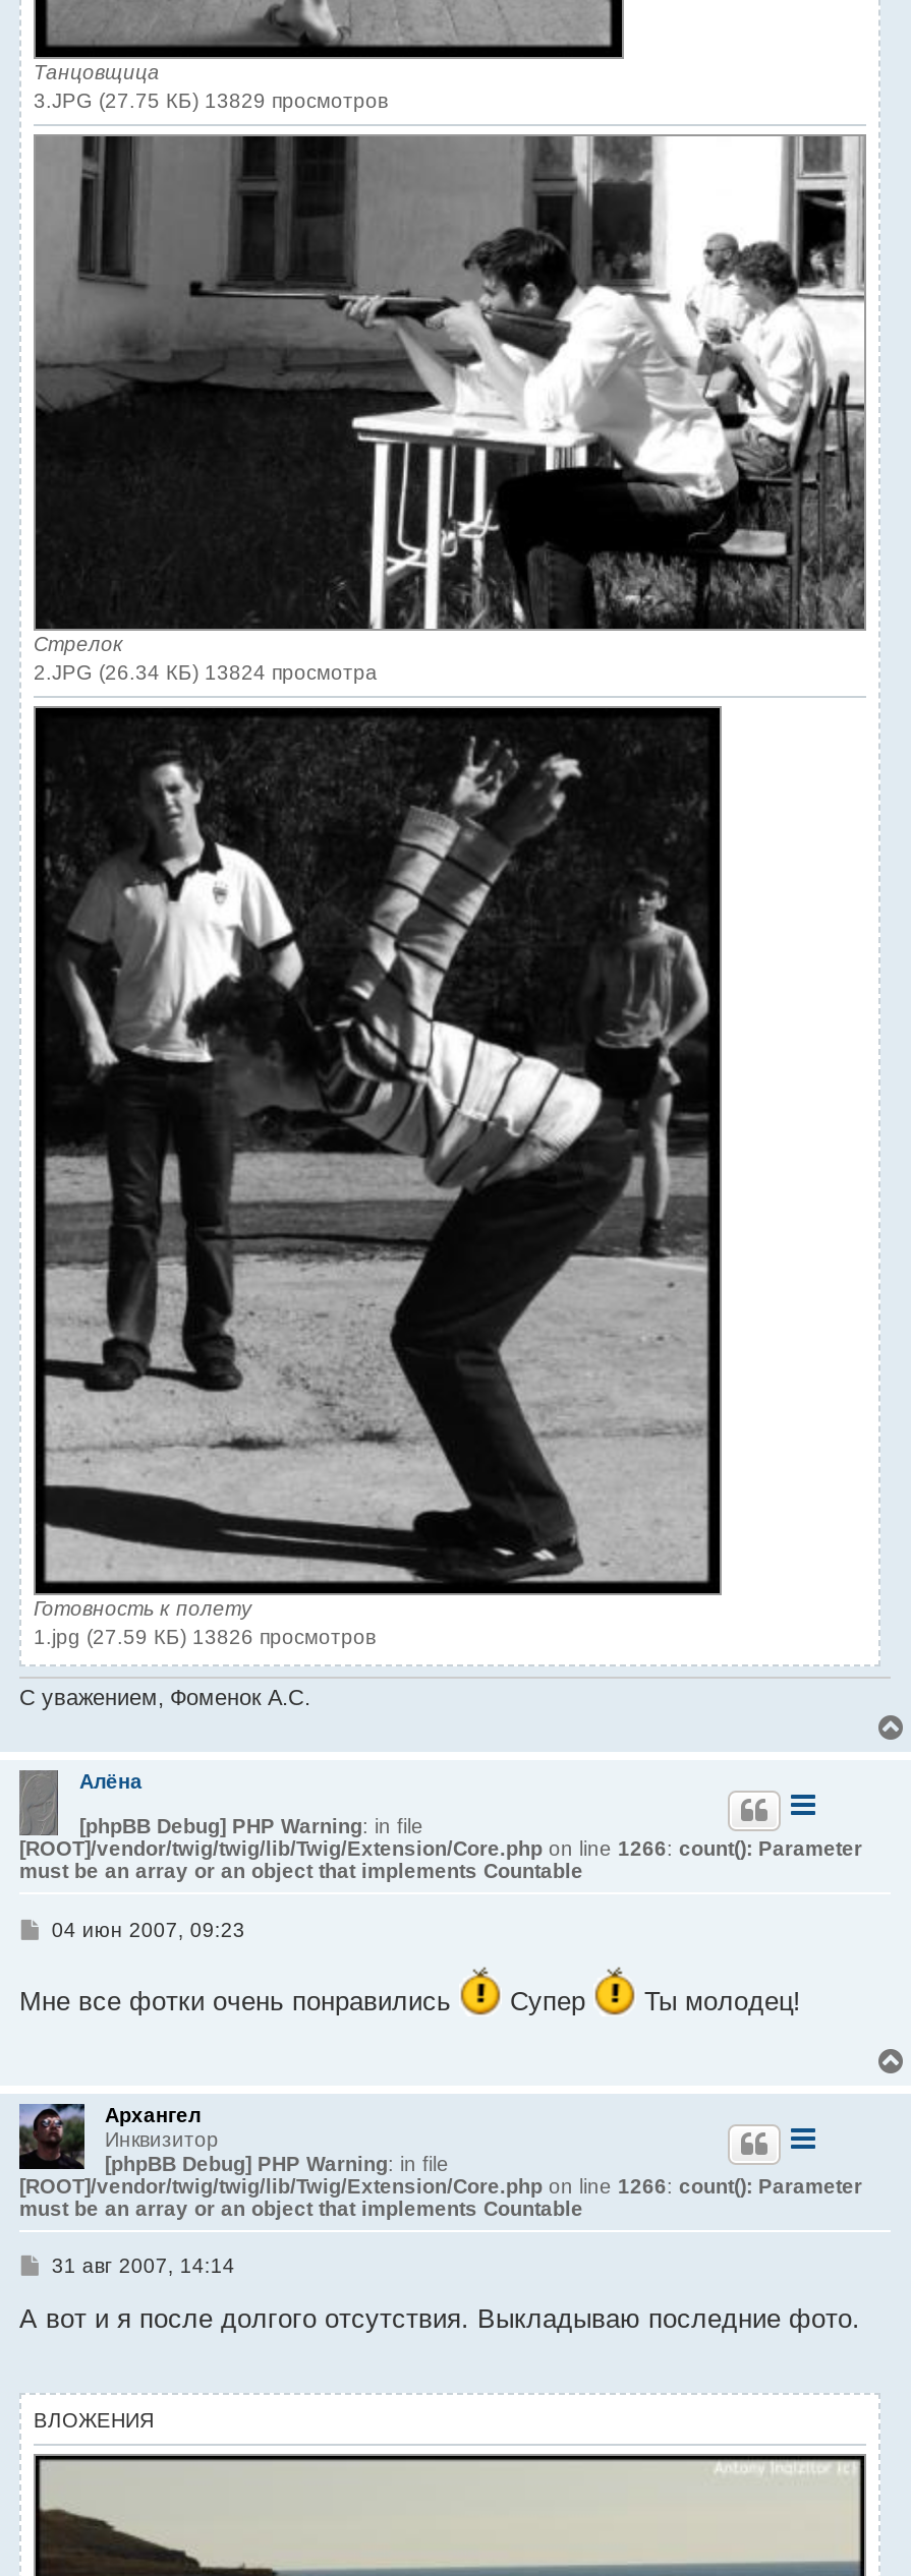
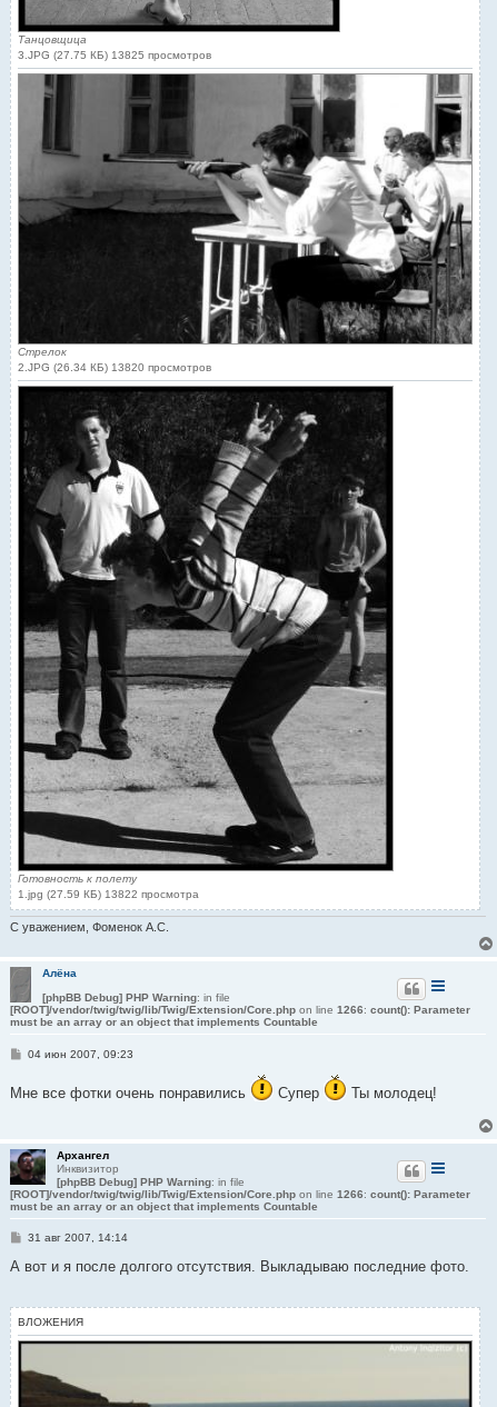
[34,90,388,112] 3.JPG (27.75 КБ) 13829 просмотров -> [18,49,211,61] 3.JPG (27.75 КБ) 13825 просмотров
[34,661,378,683] 2.JPG (26.34 КБ) 13824 просмотра -> [18,361,211,373] 2.JPG (26.34 КБ) 13820 просмотров
[34,1625,376,1648] 1.jpg (27.59 КБ) 13826 просмотров -> [18,888,199,900] 1.jpg (27.59 КБ) 13822 просмотра

